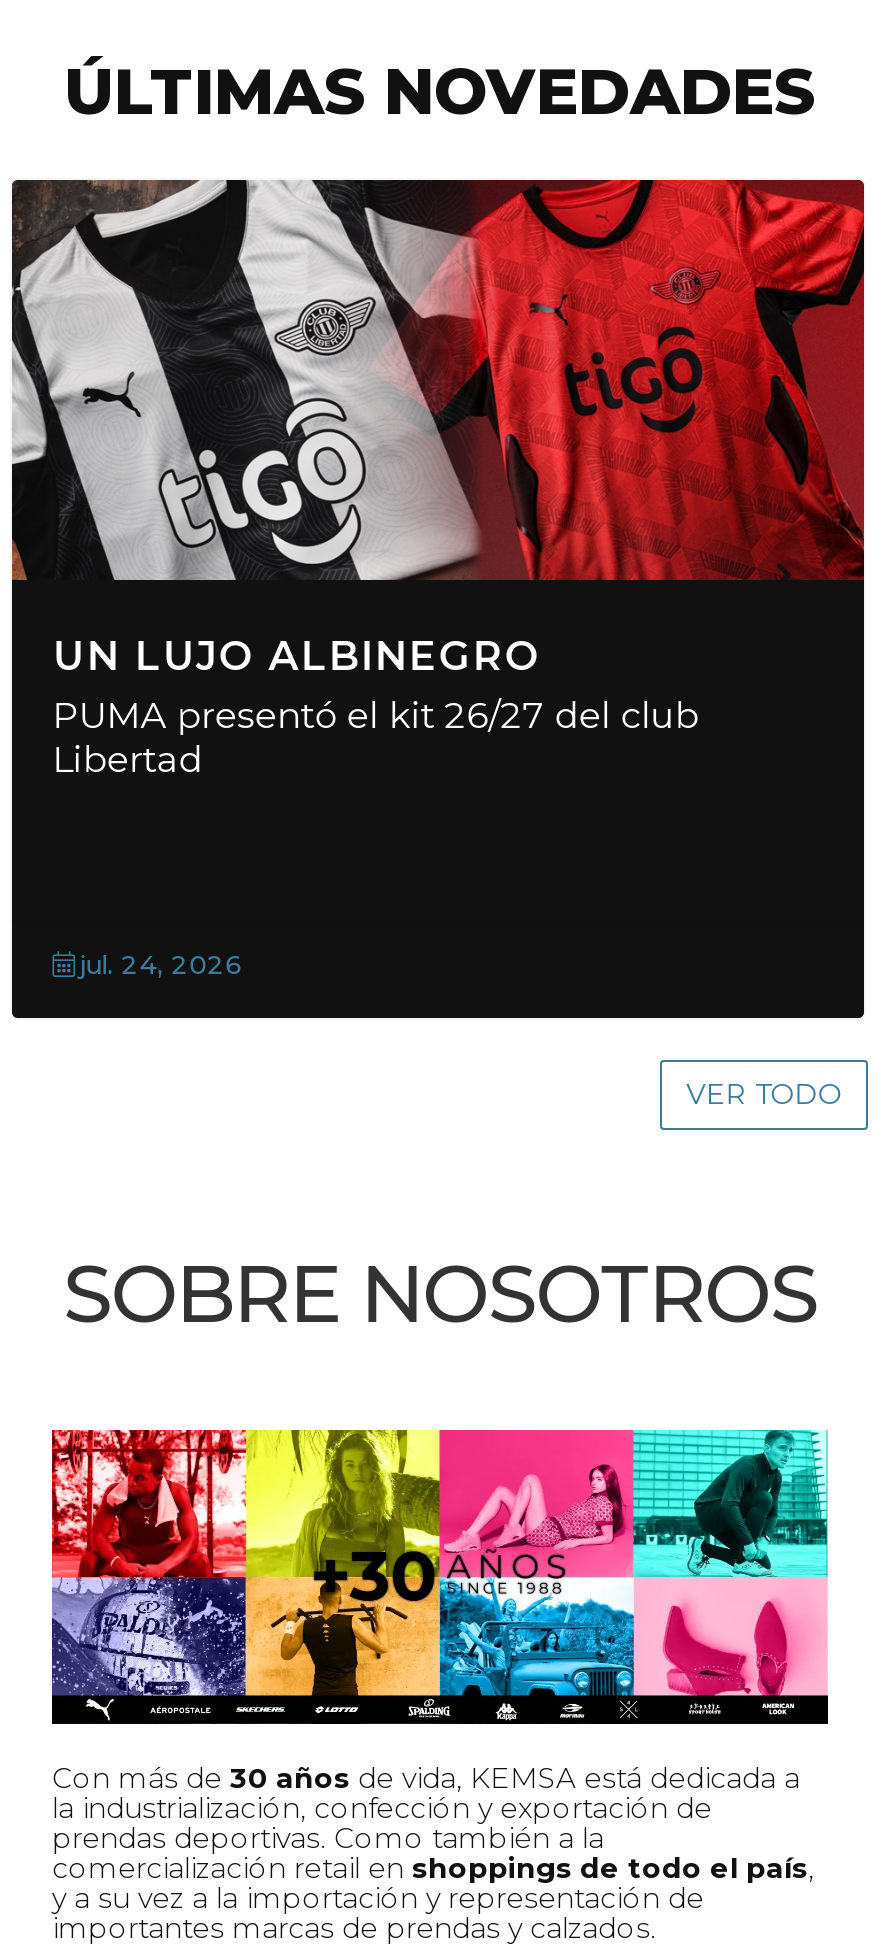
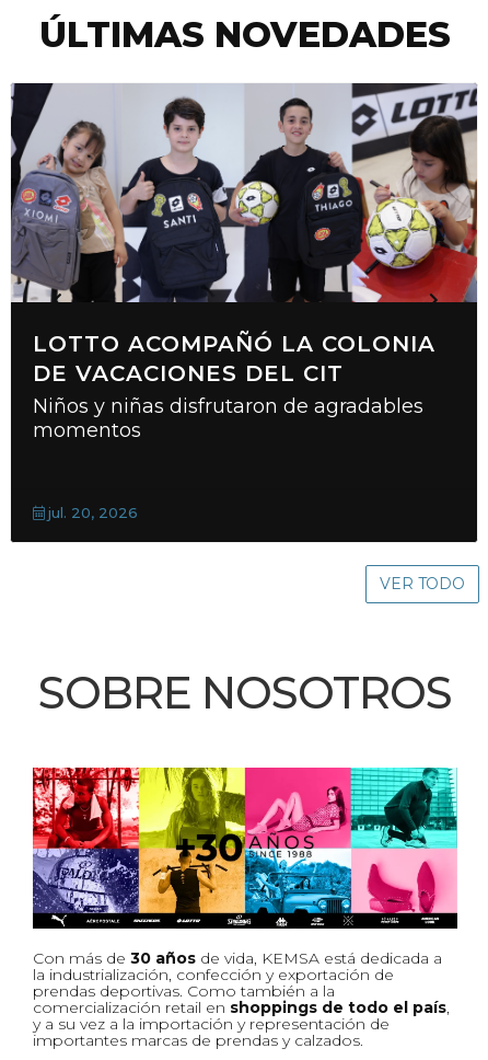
[10,178,866,781] [image] | UN LUJO ALBINEGRO | PUMA presentó el kit 26/27 del club | Libertad -> [10,82,478,442] [image] | LOTTO ACOMPAÑÓ LA COLONIA | DE VACACIONES DEL CIT | Niños y niñas disfrutaron de agradables | momentos
[80,947,244,979] jul. 24, 2026 -> [48,503,138,521] jul. 20, 2026

